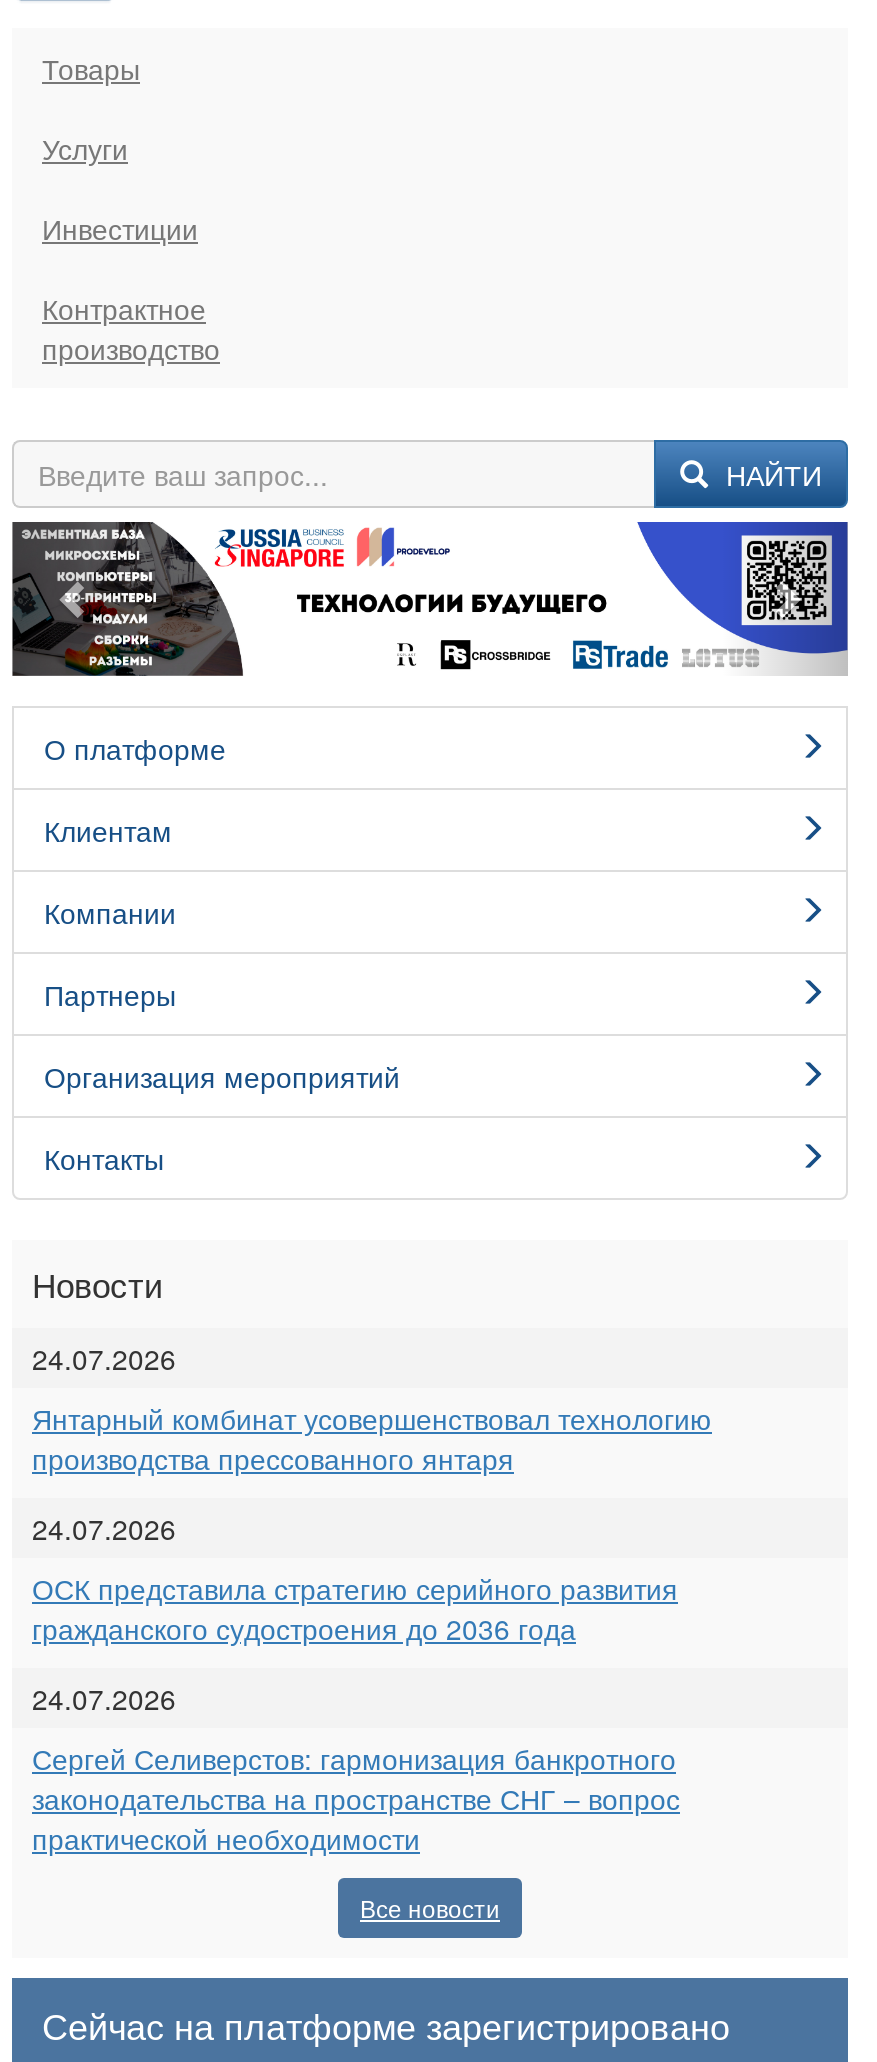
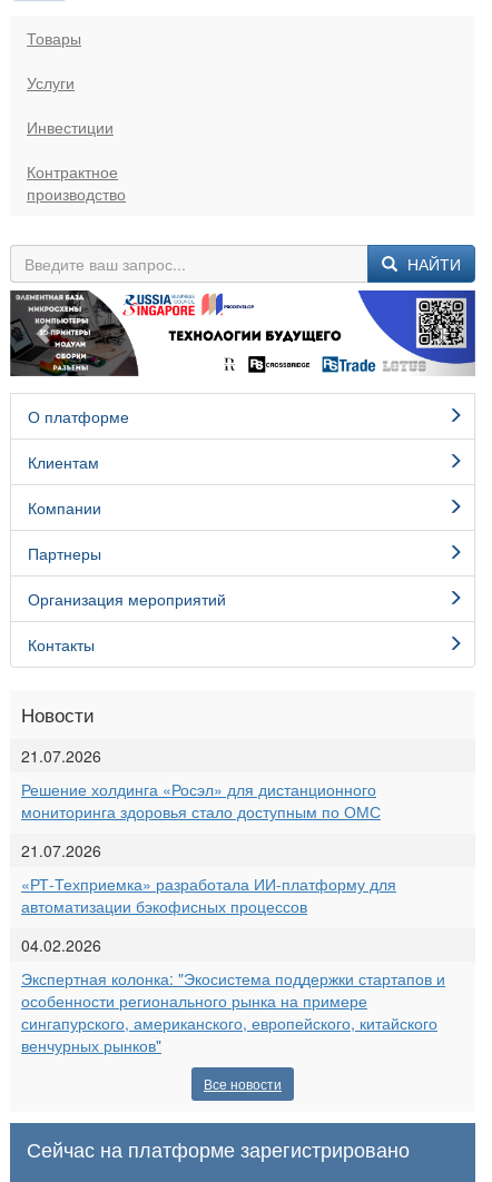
[32,1338,176,1378] 24.07.2026 -> [21,745,101,767] 21.07.2026
[32,1398,712,1478] Янтарный комбинат усовершенствовал технологию | производства прессованного янтаря -> [21,778,381,823] Решение холдинга «Росэл» для дистанционного | мониторинга здоровья стало доступным по ОМС
[32,1508,176,1548] 24.07.2026 -> [21,839,101,862] 21.07.2026
[32,1568,678,1648] ОСК представила стратегию серийного развития | гражданского судостроения до 2036 года -> [21,873,396,917] «РТ-Техприемка» разработала ИИ-платформу для | автоматизации бэкофисных процессов
[32,1678,176,1718] 24.07.2026 -> [21,934,101,956] 04.02.2026
[32,1738,680,1858] Сергей Селиверстов: гармонизация банкротного | законодательства на пространстве СНГ – вопрос | практической необходимости -> [21,967,445,1056] Экспертная колонка: "Экосистема поддержки стартапов и | особенности регионального рынка на примере | сингапурского, американского, европейского, китайского | венчурных рынков"

